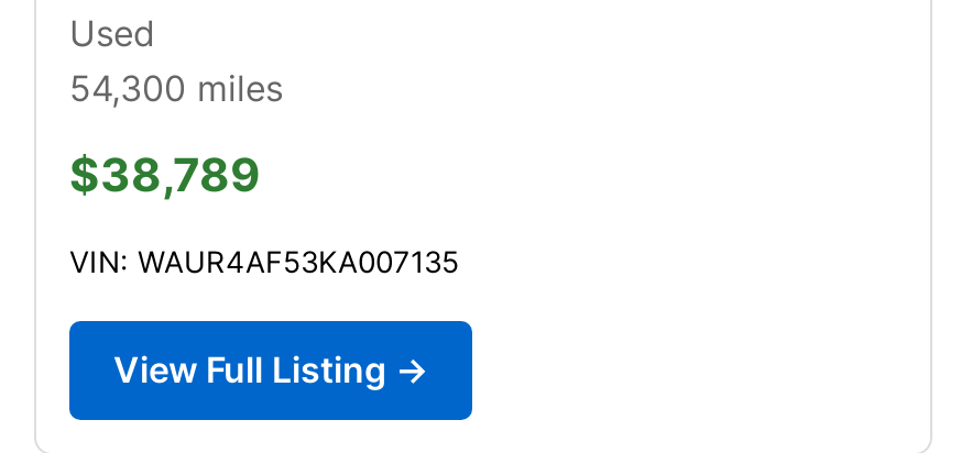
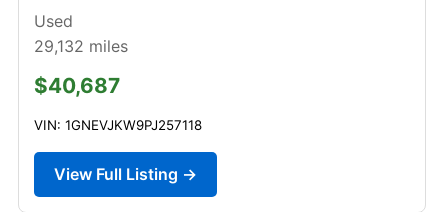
[69,66,283,110] 54,300 miles -> [34,36,128,56] 29,132 miles
[69,147,261,202] $38,789 -> [34,73,120,98] $40,687
[69,244,459,279] VIN: WAUR4AF53KA007135 -> [34,117,202,133] VIN: 1GNEVJKW9PJ257118

